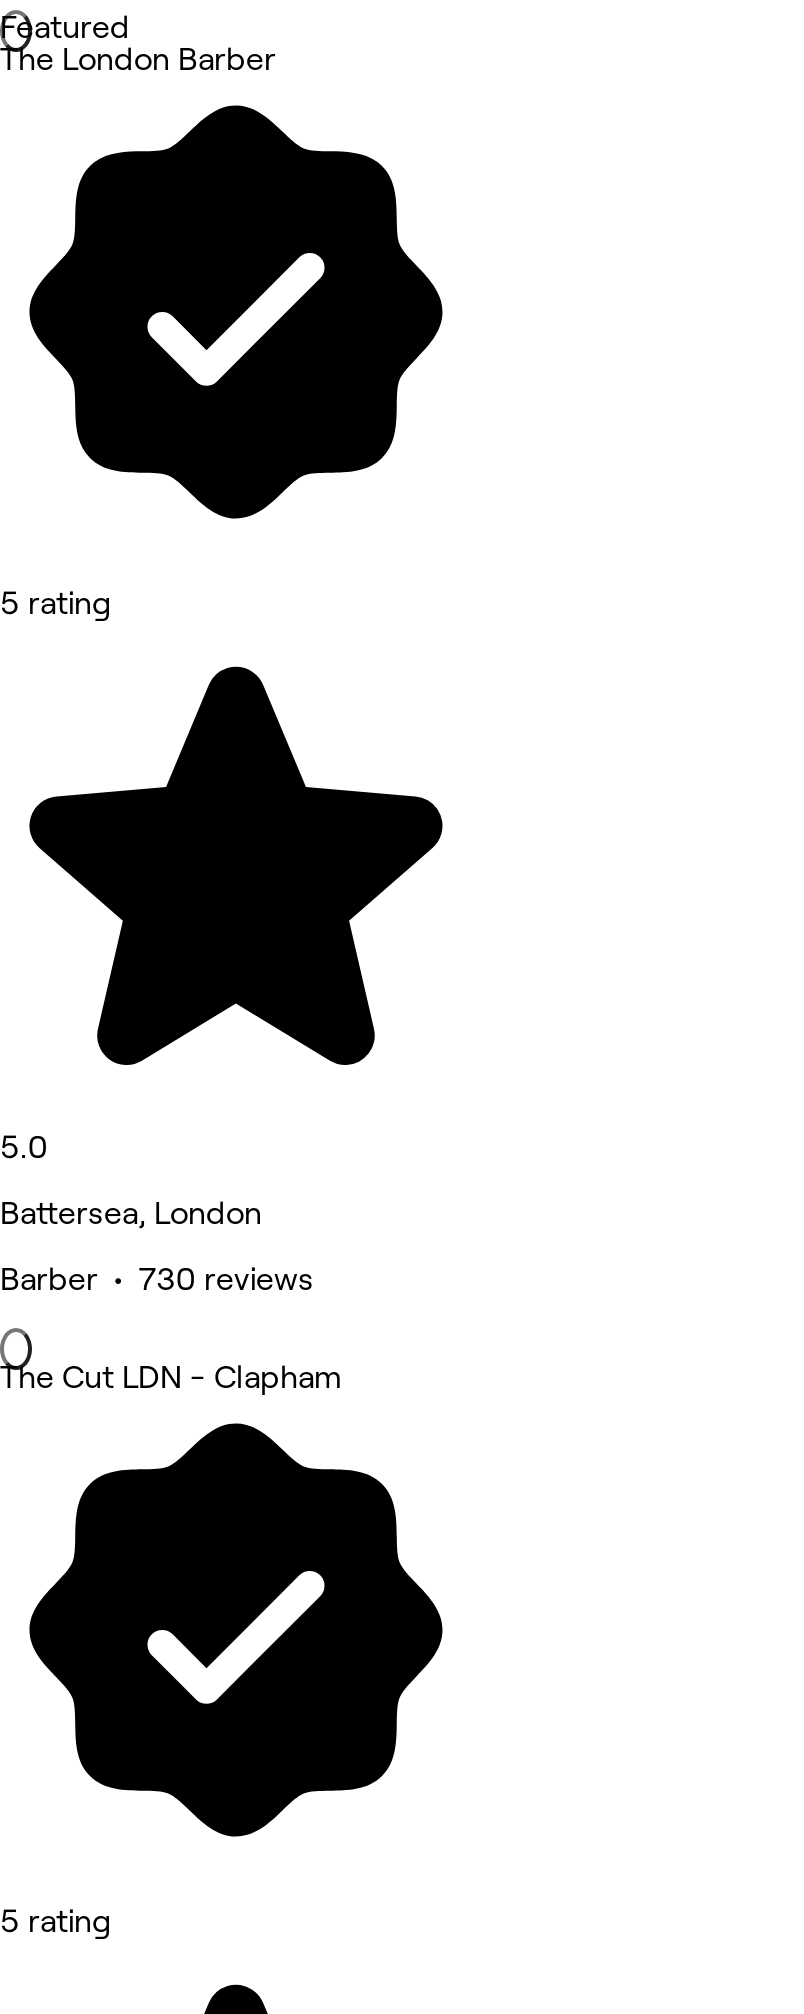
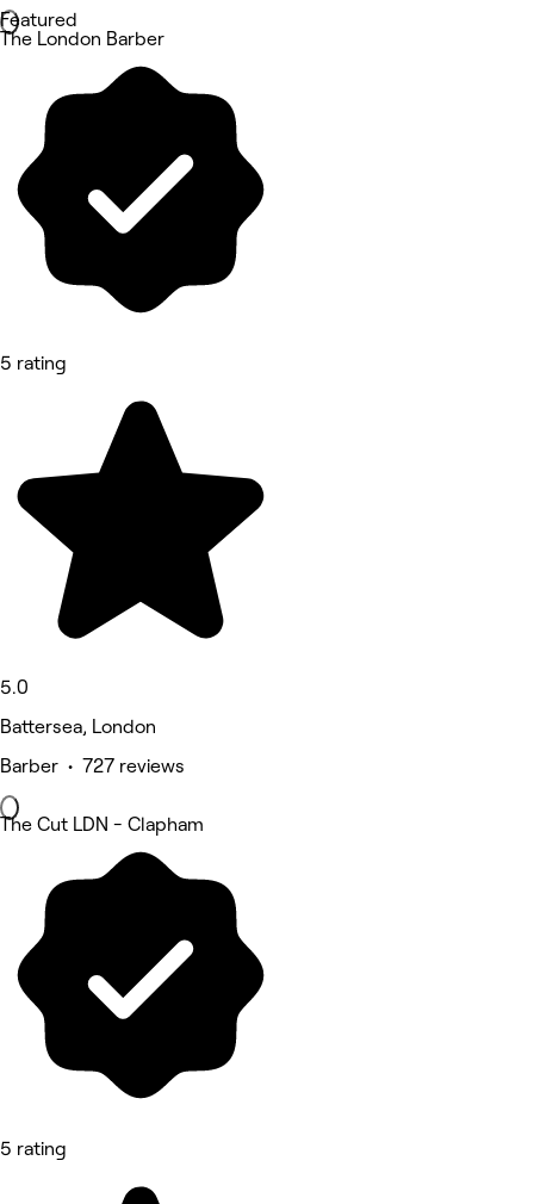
[0,1262,314,1296] Barber • 730 reviews -> [0,756,185,776] Barber • 727 reviews

